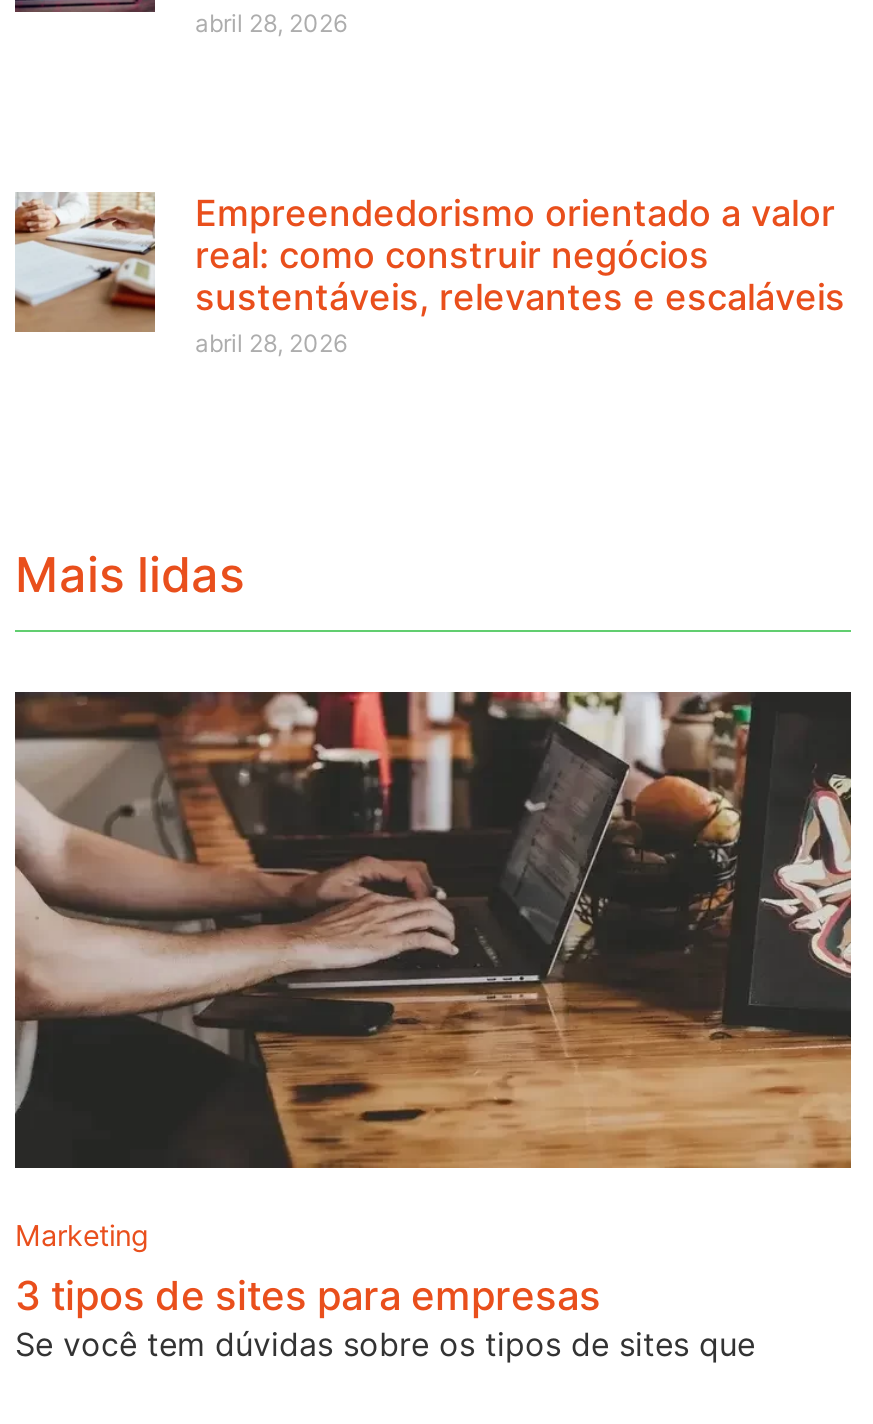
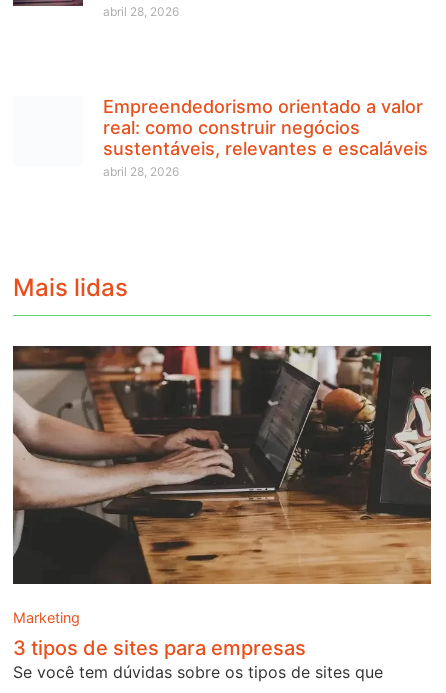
[13,190,157,334] [image] -> none

